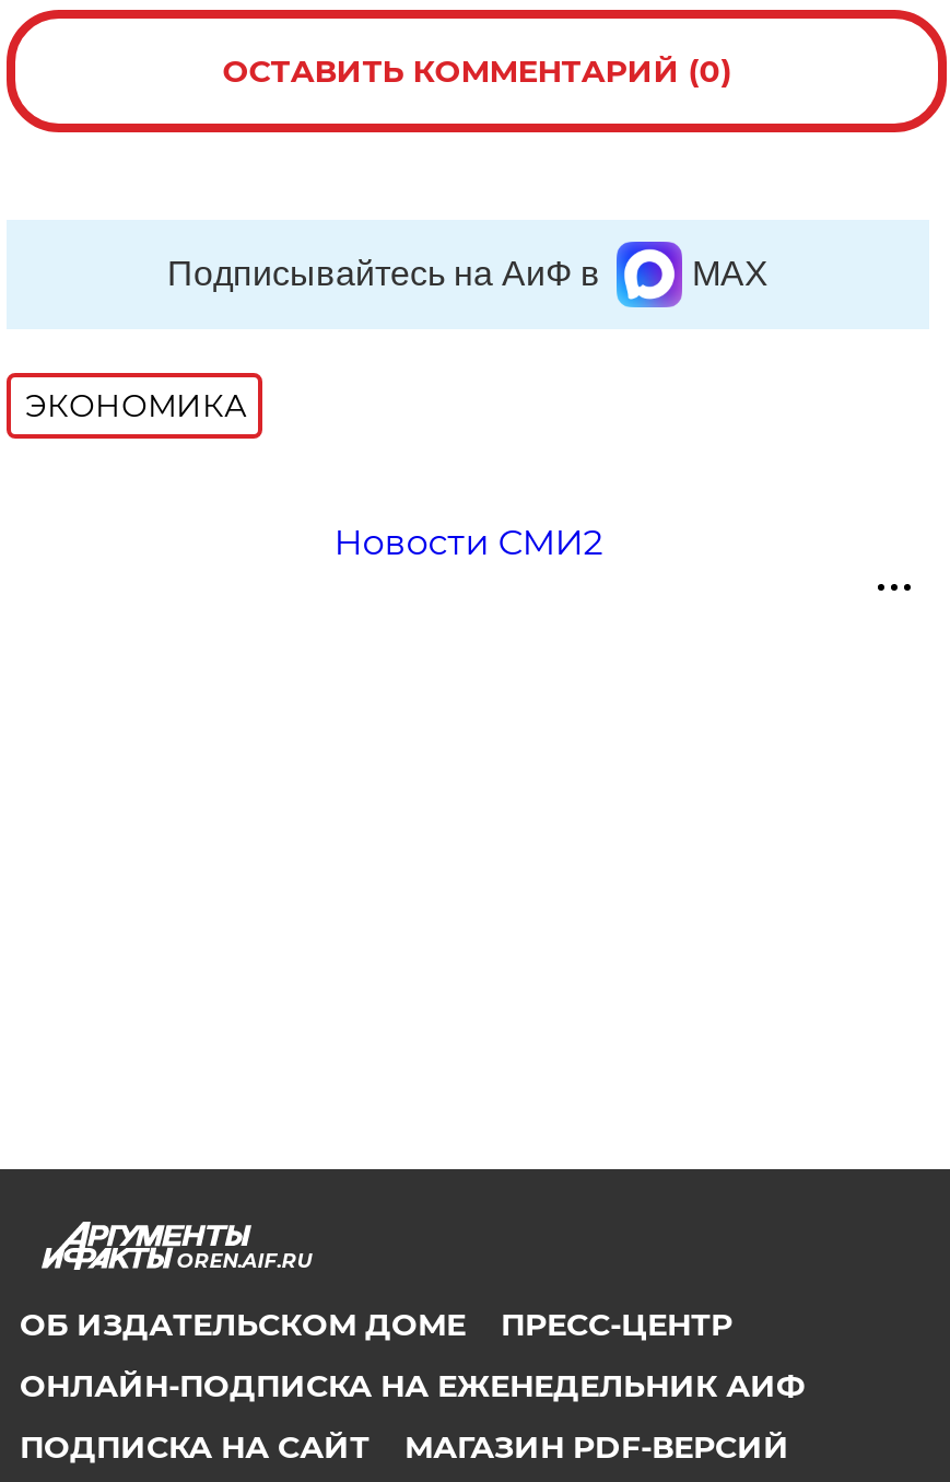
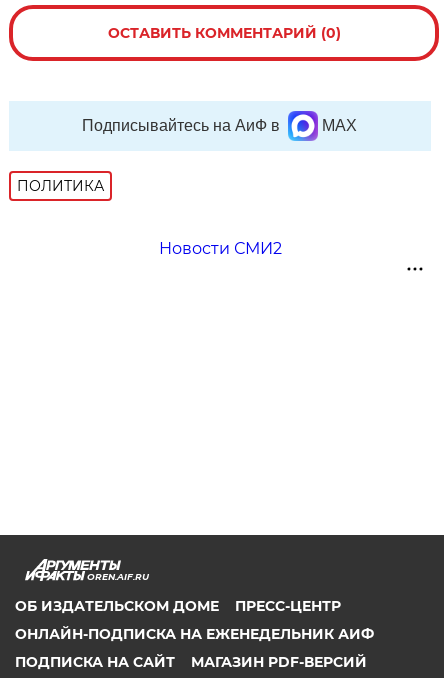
[25,386,246,426] ЭКОНОМИКА -> [17,177,104,195] ПОЛИТИКА

